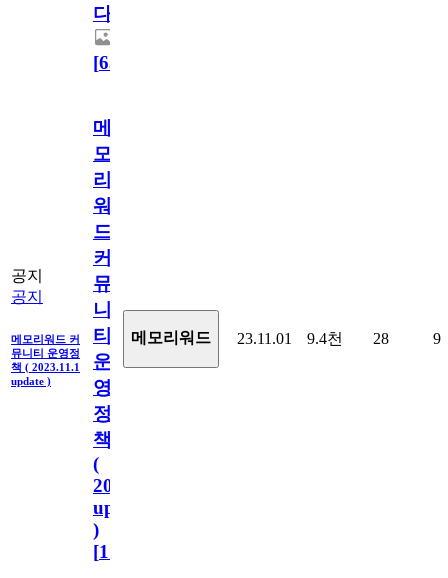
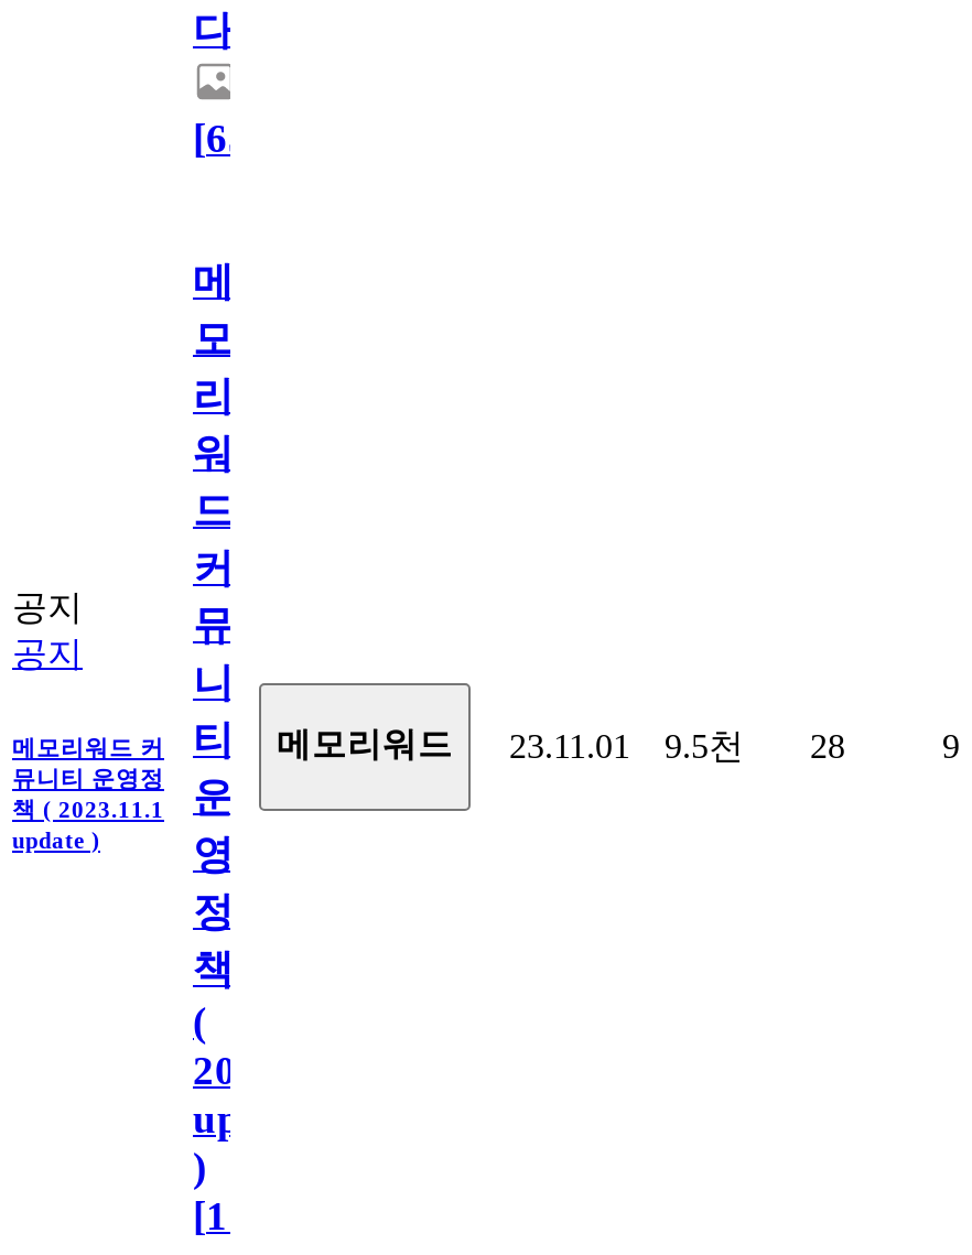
[11,325,389,347] 메모리워드 커 티 메모리워드 23.11.01 9.4천 28 -> [12,717,845,764] 메모리워드 커 티 메모리워드 23.11.01 9.5천 28

